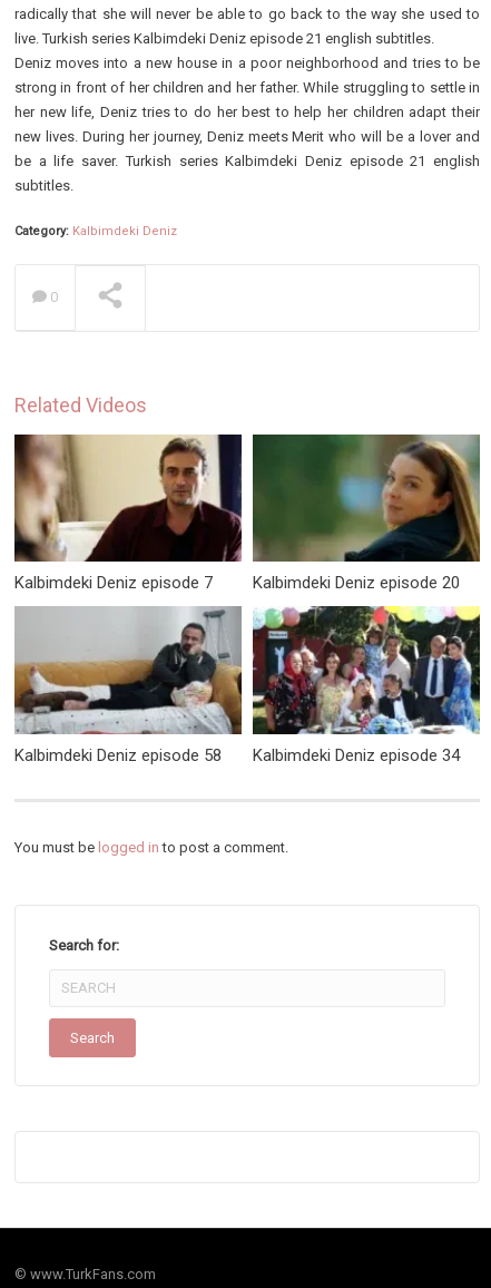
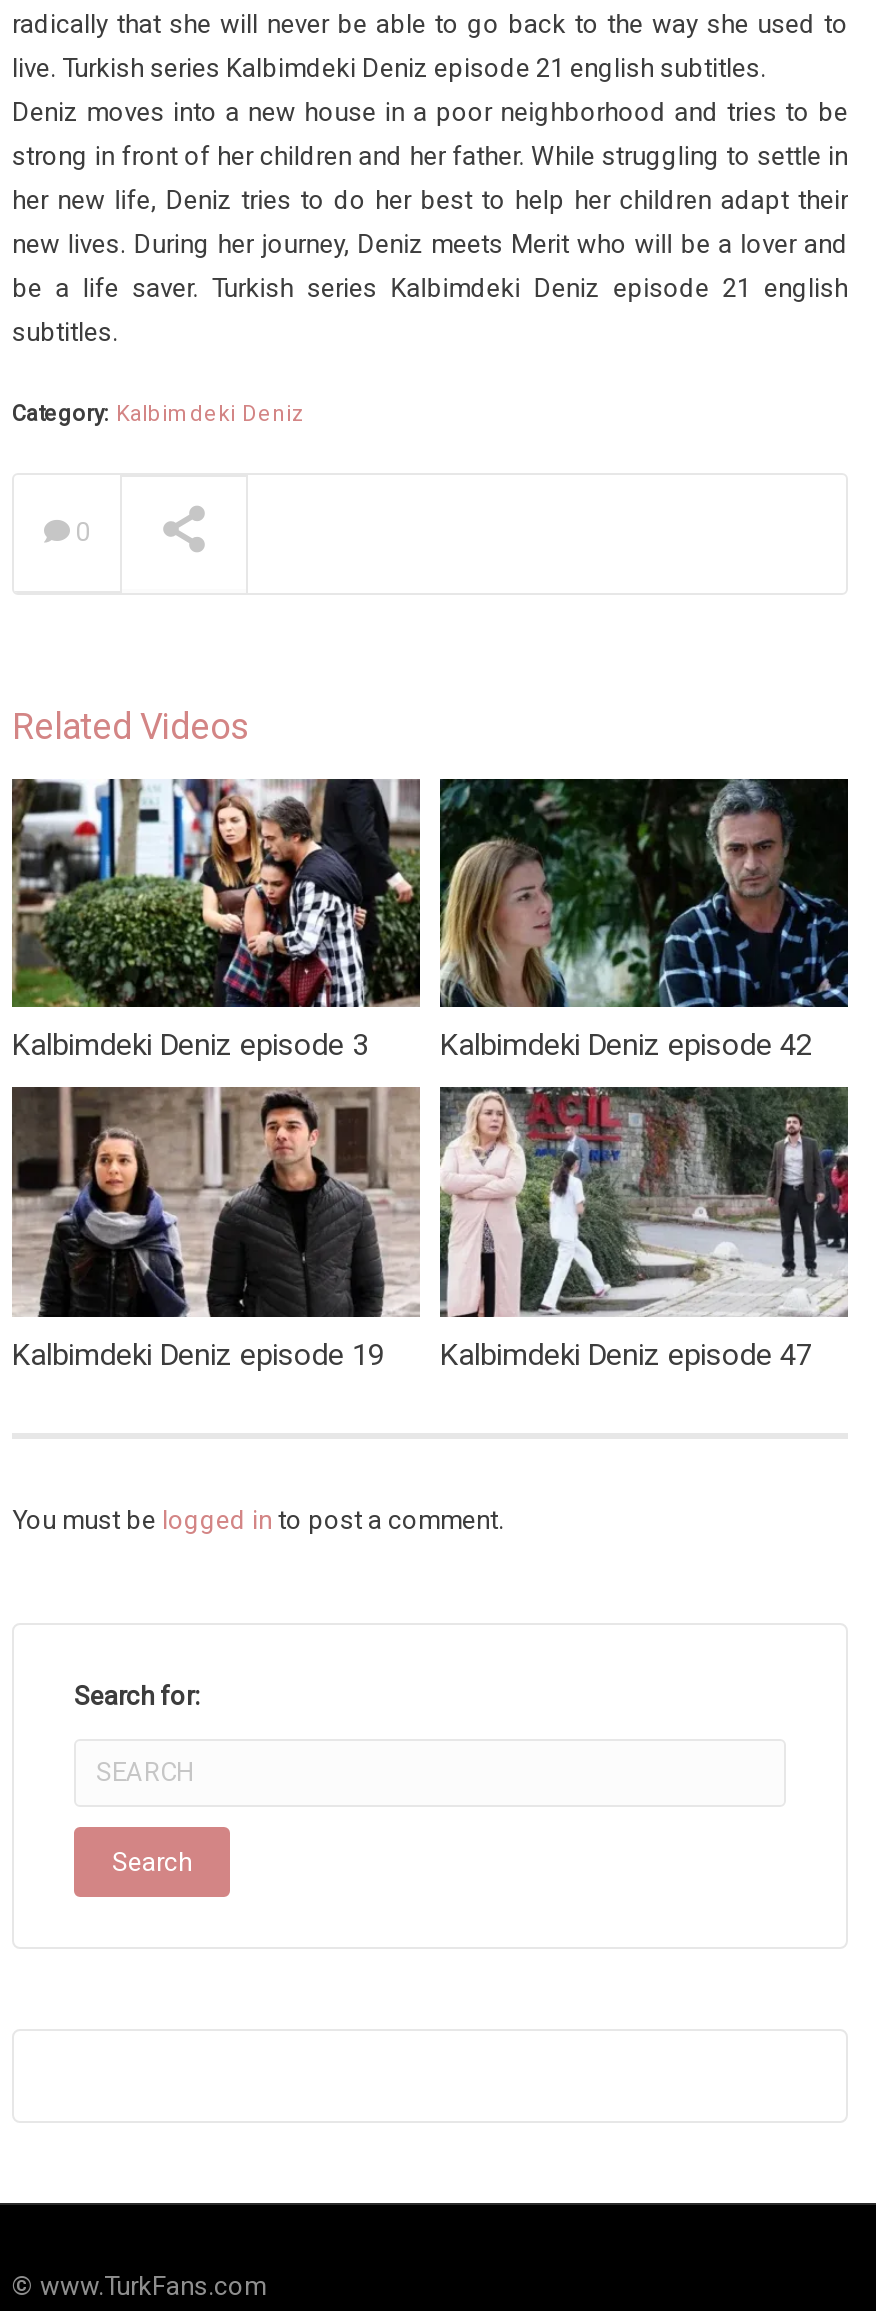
[13,433,243,593] [image] | Kalbimdeki Deniz episode 7 -> [10,777,422,1064] [image] | Kalbimdeki Deniz episode 3
[252,433,481,593] [image] | Kalbimdeki Deniz episode 20 -> [440,777,850,1064] [image] | Kalbimdeki Deniz episode 42
[14,606,243,766] [image] | Kalbimdeki Deniz episode 58 -> [12,1087,420,1373] [image] | Kalbimdeki Deniz episode 19
[252,605,481,766] [image] | Kalbimdeki Deniz episode 34 -> [438,1085,850,1373] [image] | Kalbimdeki Deniz episode 47

